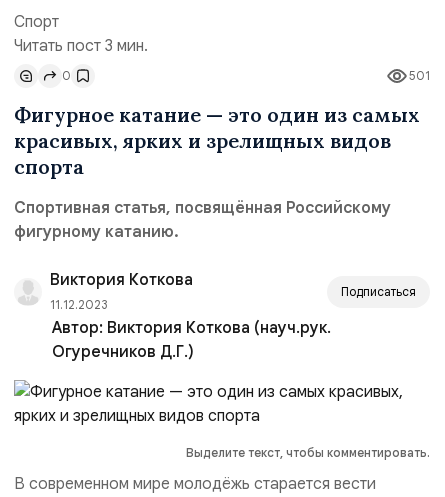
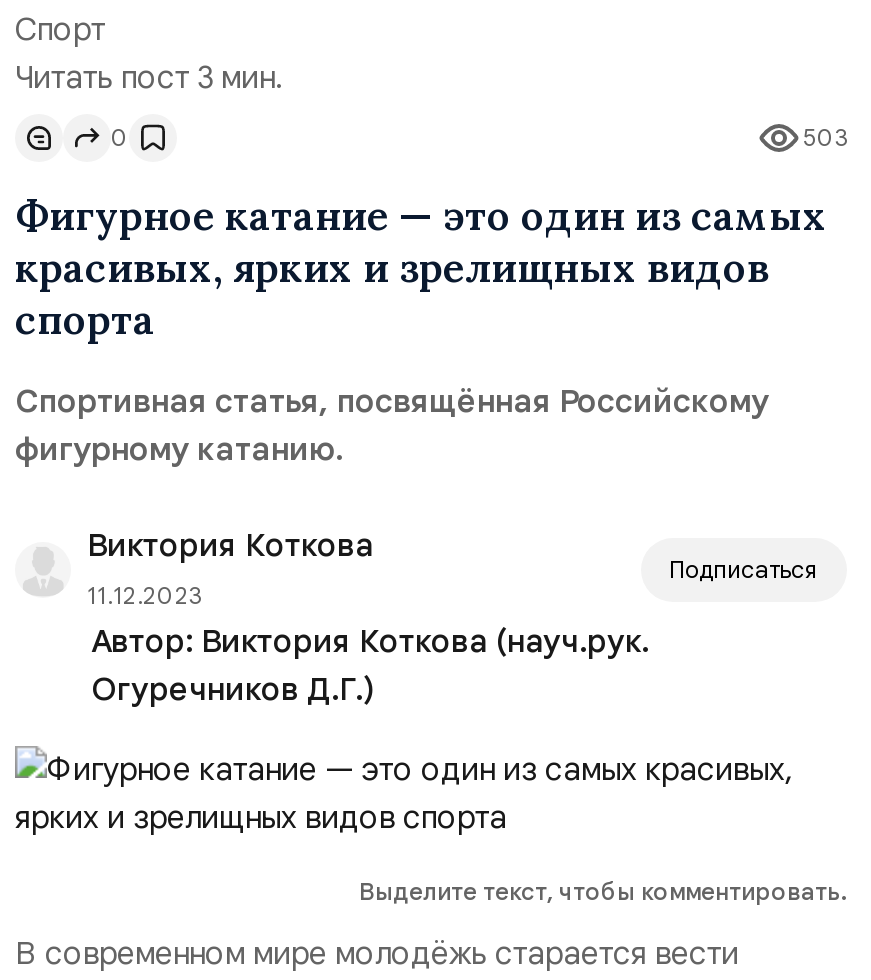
[409,68,430,83] 501 -> [803,122,847,152] 503

